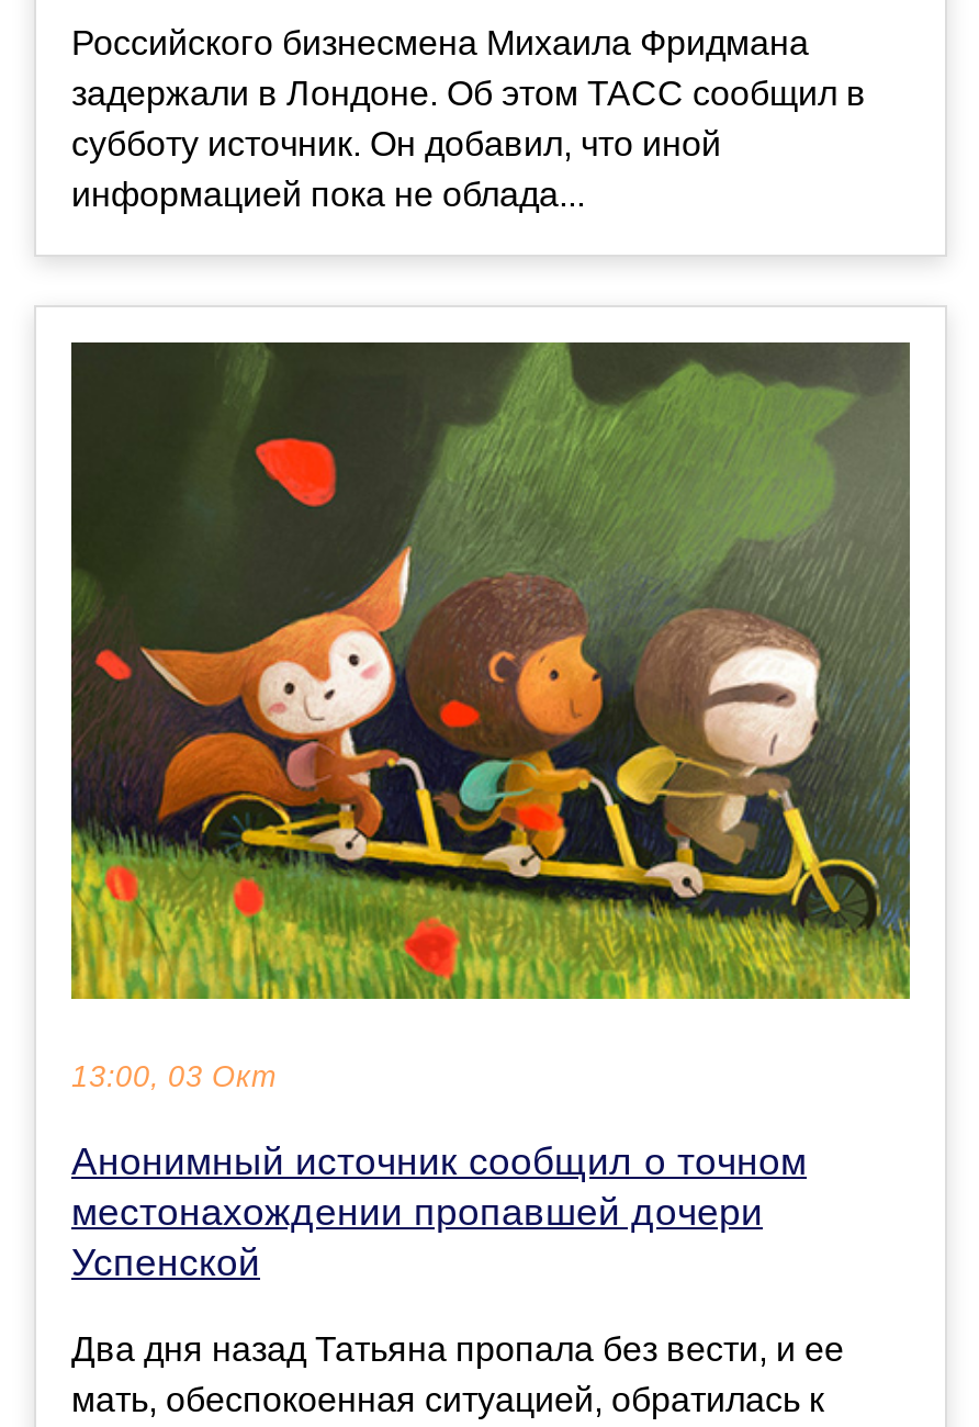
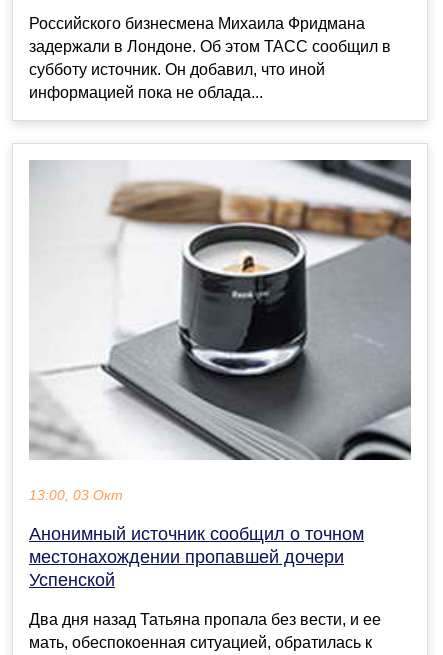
[69,340,912,1003] [image] -> [29,160,412,461] [image]

